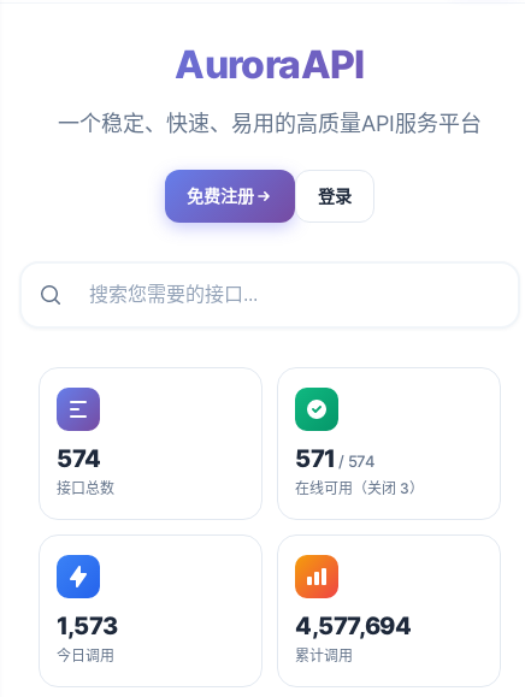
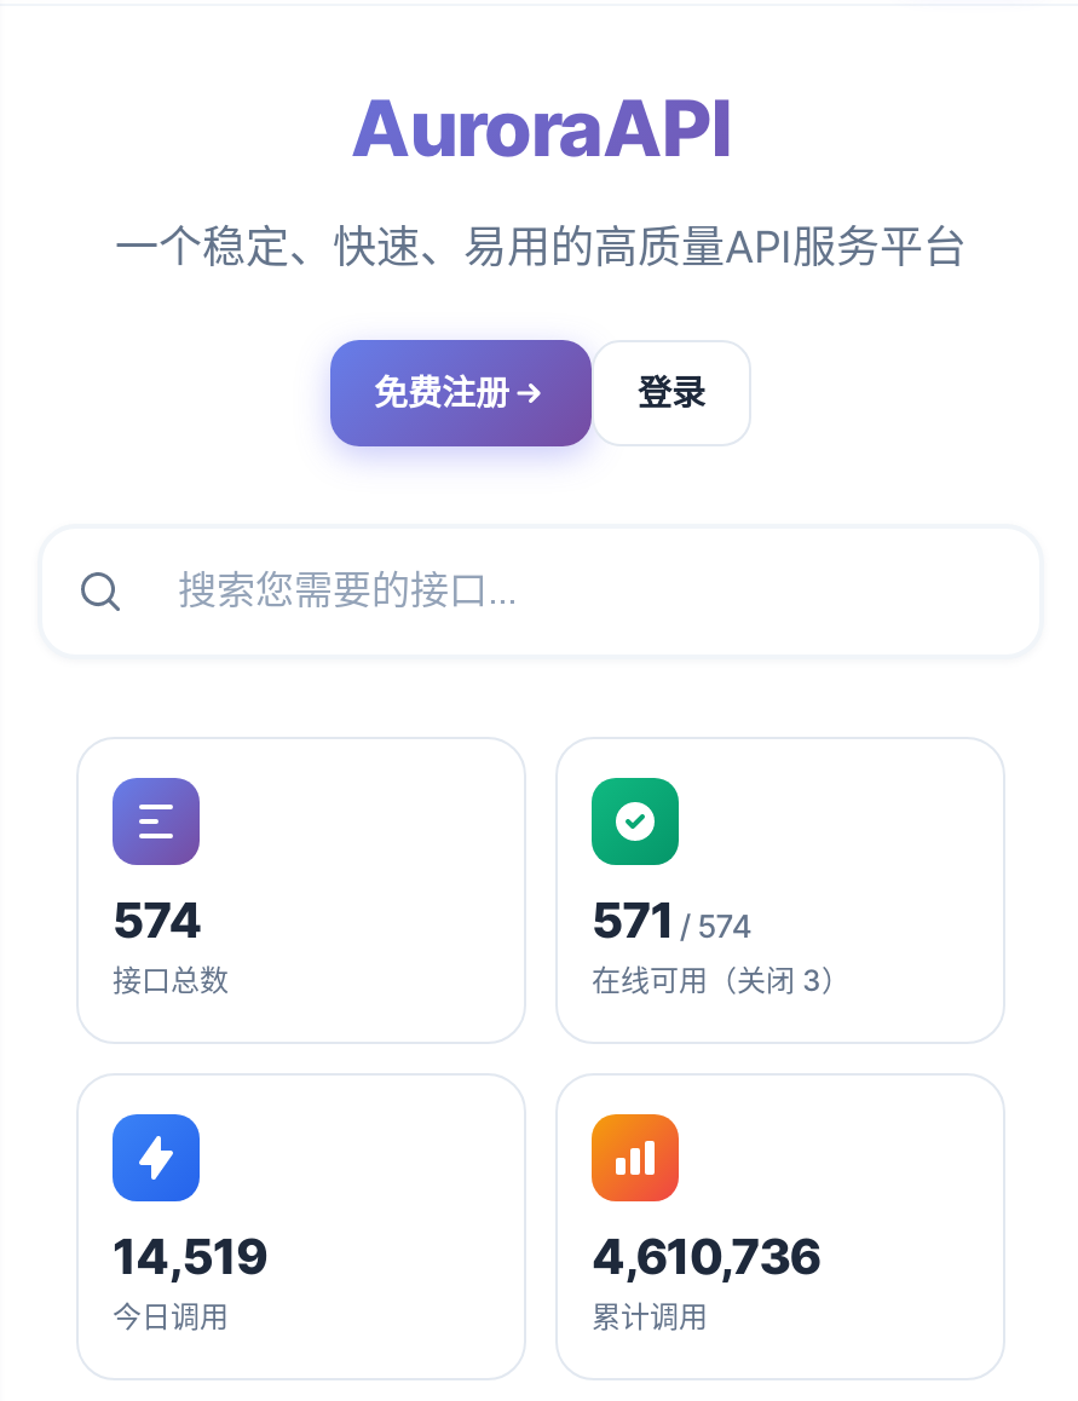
[57,612,118,640] 1,573 -> [113,1228,266,1286] 14,519
[295,612,411,640] 4,577,694 -> [592,1228,820,1286] 4,610,736

